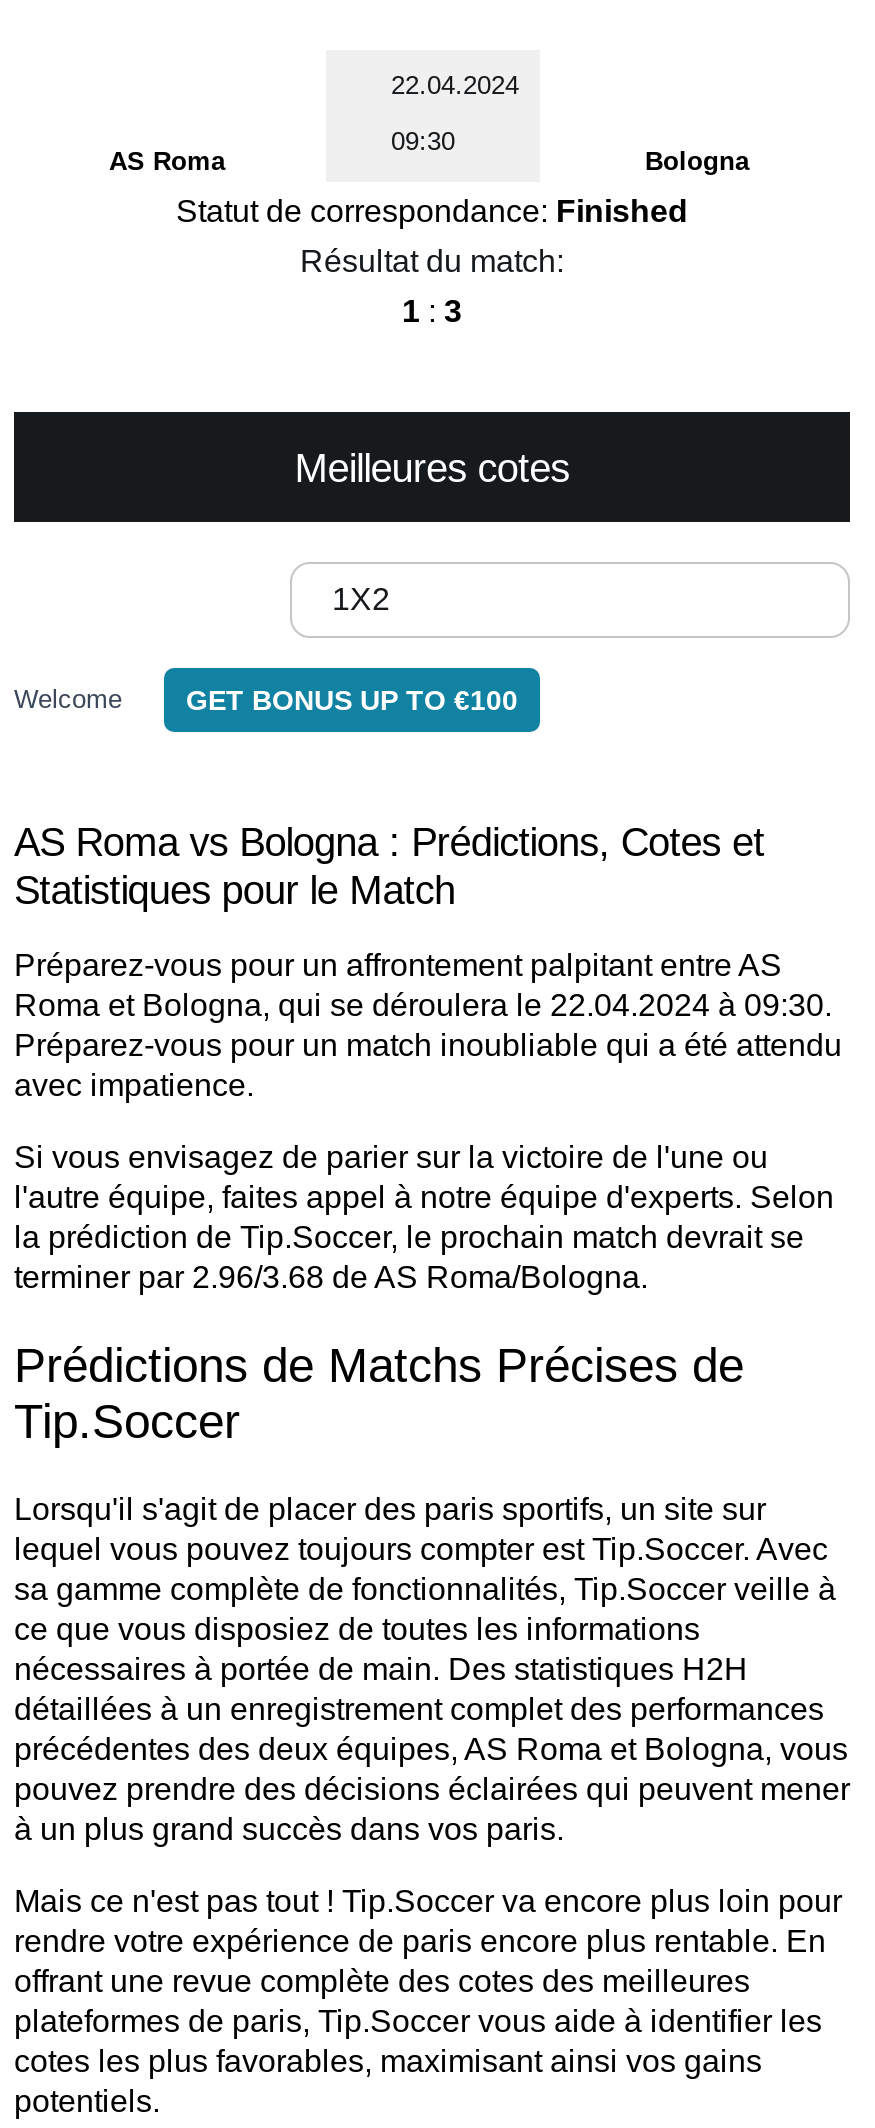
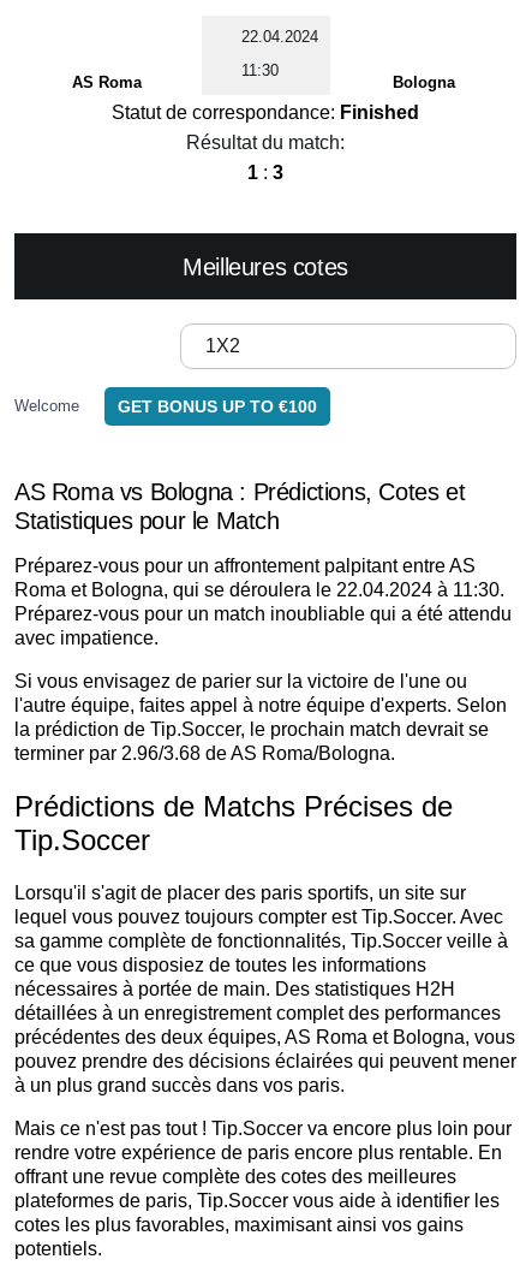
[391,126,455,156] 09:30 -> [241,61,278,79] 11:30
[14,989,832,1023] Roma et Bologna, qui se déroulera le 22.04.2024 à 09:30. -> [14,580,504,601] Roma et Bologna, qui se déroulera le 22.04.2024 à 11:30.

